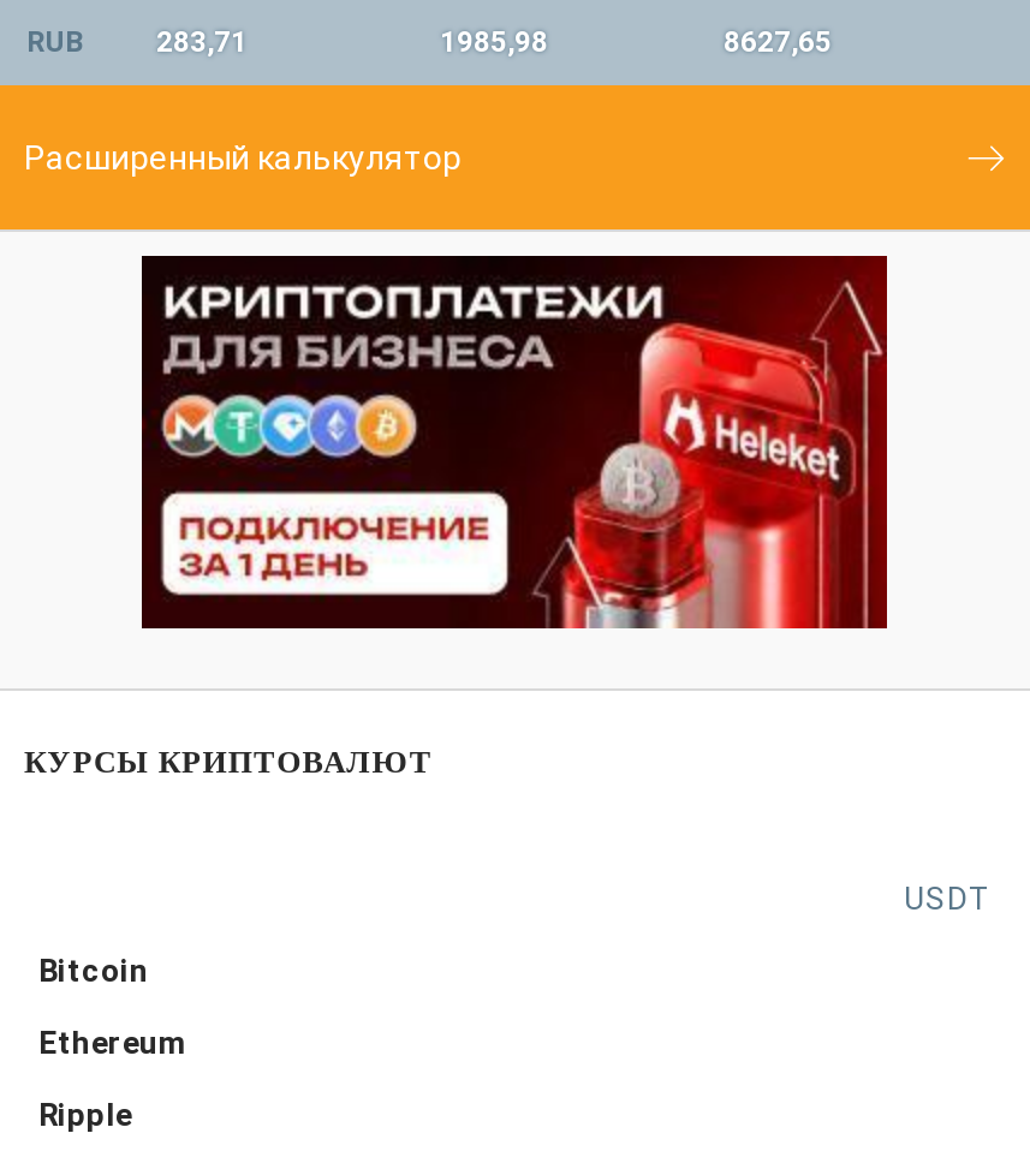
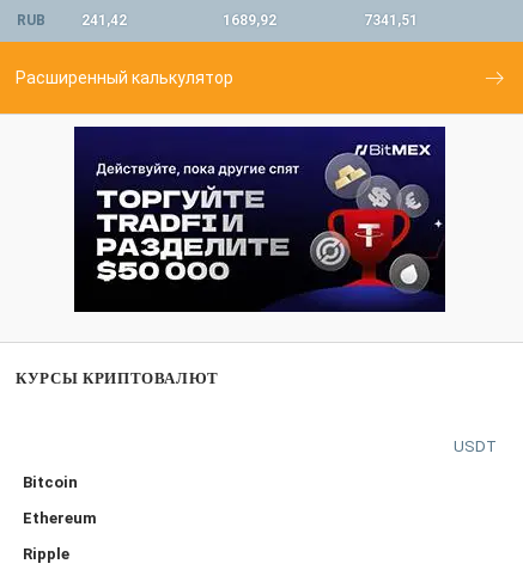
[156,26,248,60] 283,71 -> [81,12,127,29] 241,42
[440,26,548,60] 1985,98 -> [223,12,276,29] 1689,92
[724,26,832,60] 8627,65 -> [364,12,418,29] 7341,51
[142,254,889,631] [image] -> [74,125,446,313] [image]

